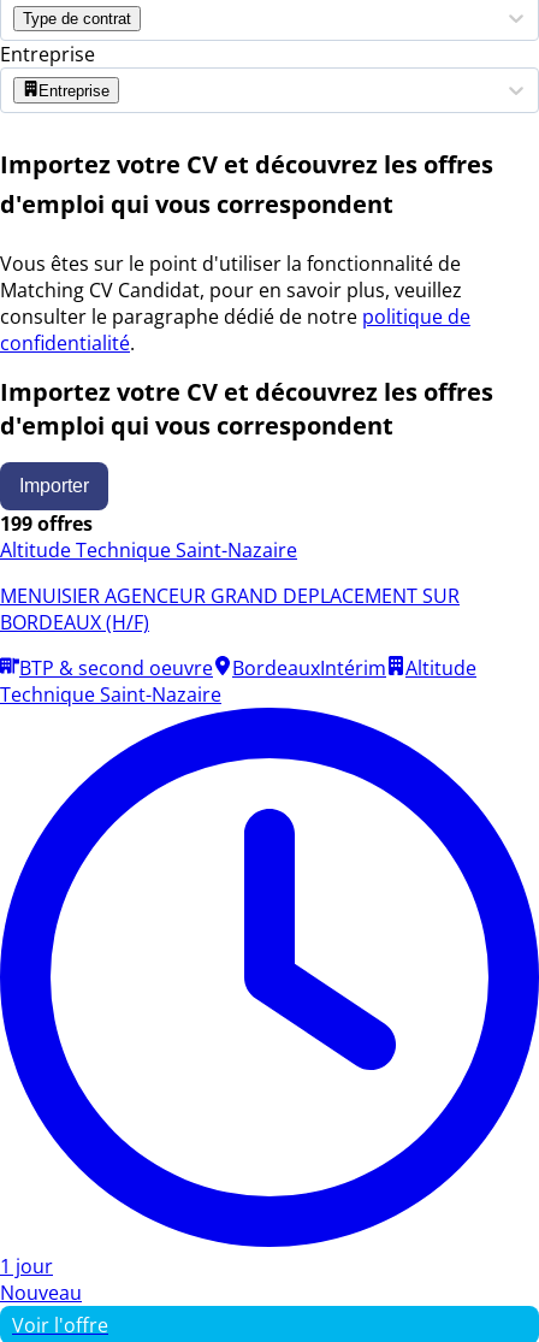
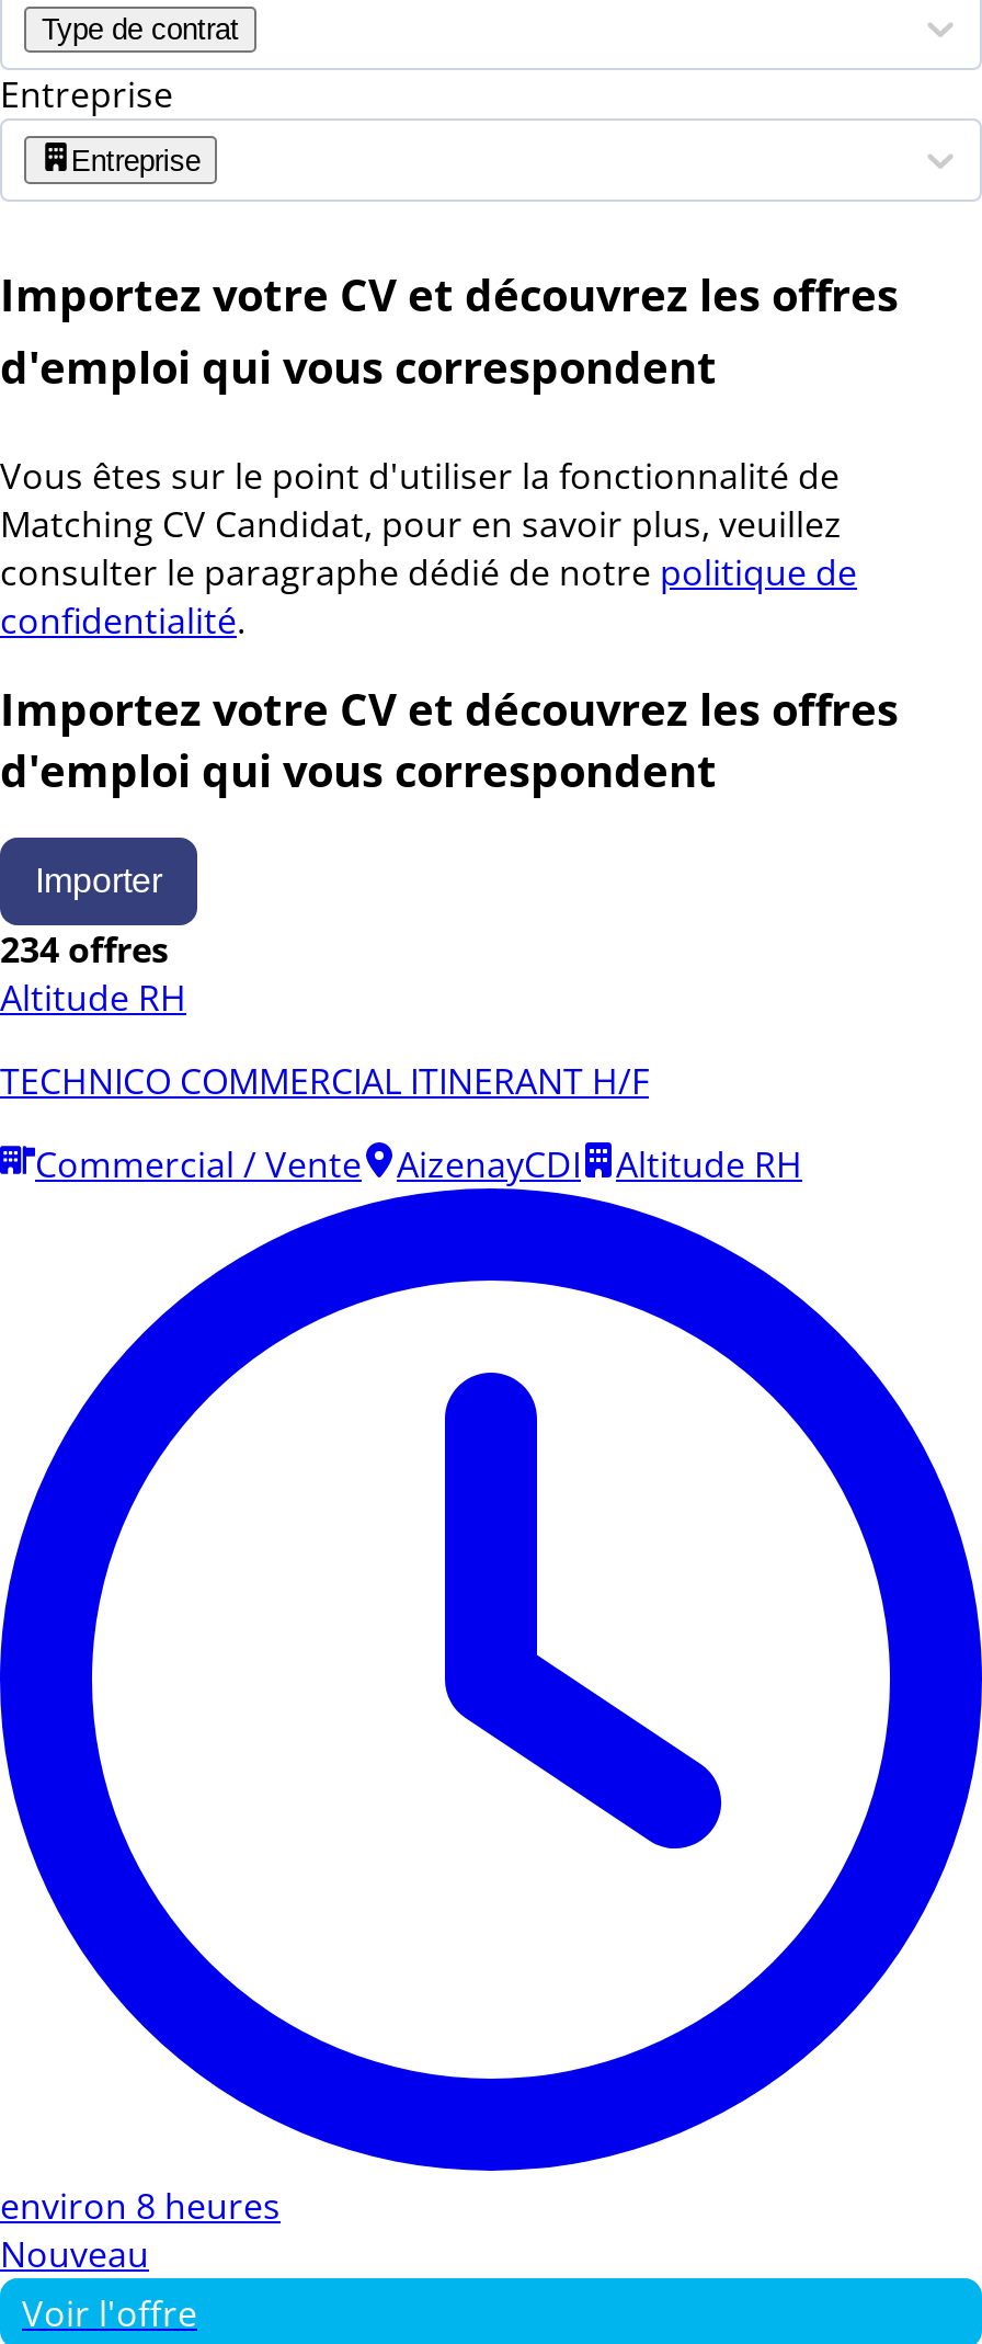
[0,510,297,563] 199 offres | Altitude Technique Saint-Nazaire -> [0,925,186,1021] 234 offres | Altitude RH
[0,582,460,635] MENUISIER AGENCEUR GRAND DEPLACEMENT SUR | BORDEAUX (H/F) -> [0,1056,649,1105] TECHNICO COMMERCIAL ITINERANT H/F
[0,655,476,707] BTP & second oeuvre | BordeauxIntérim | Altitude | Technique Saint-Nazaire -> [35,1140,802,1188] Commercial / Vente | AizenayCDI | Altitude RH
[0,1253,53,1279] 1 jour -> [0,2181,281,2230] environ 8 heures

